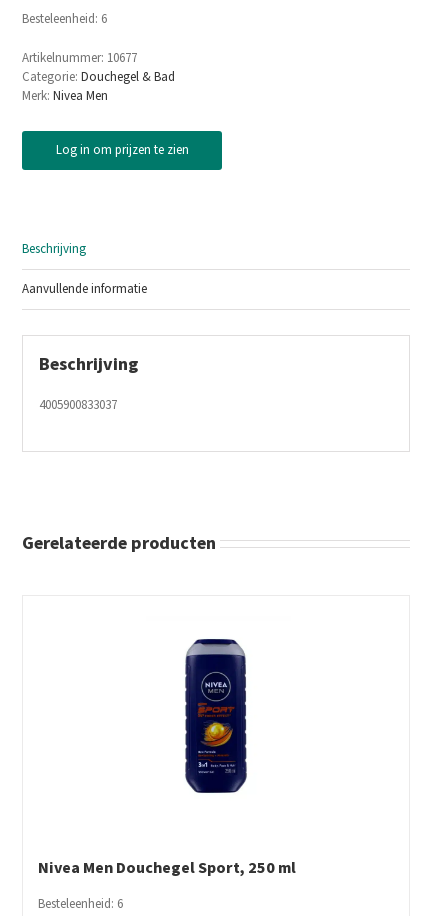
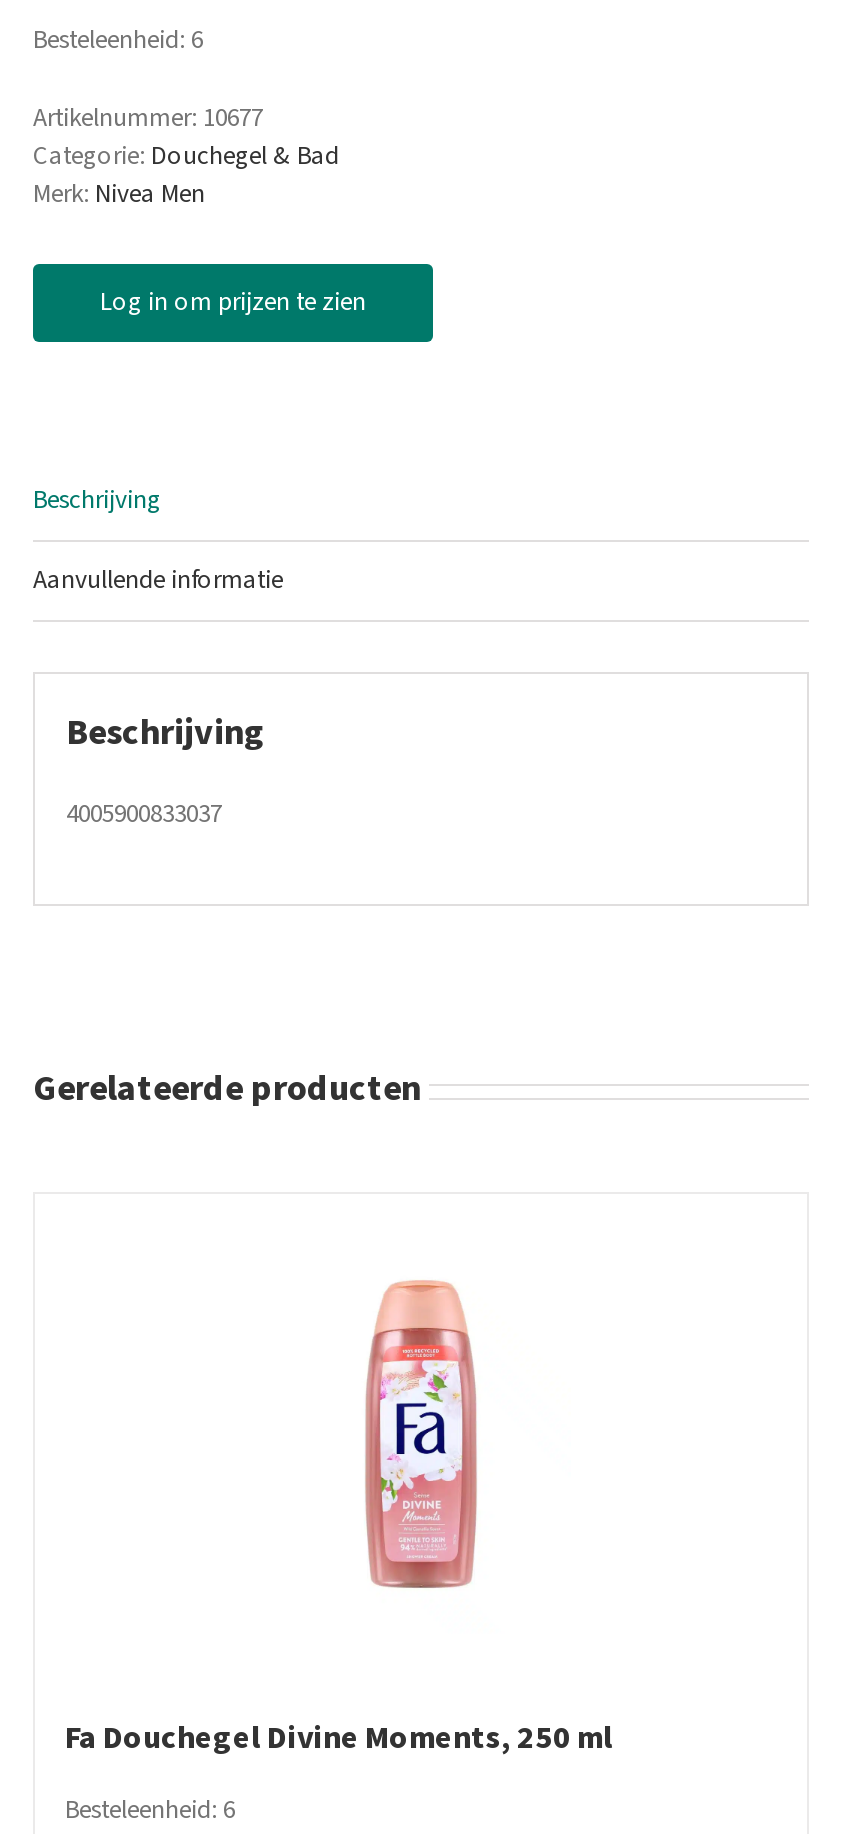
[184,638,248,794] [image] -> [359,1280,483,1590] [image]
[38,857,296,879] Nivea Men Douchegel Sport, 250 ml -> [65,1716,613,1760] Fa Douchegel Divine Moments, 250 ml

